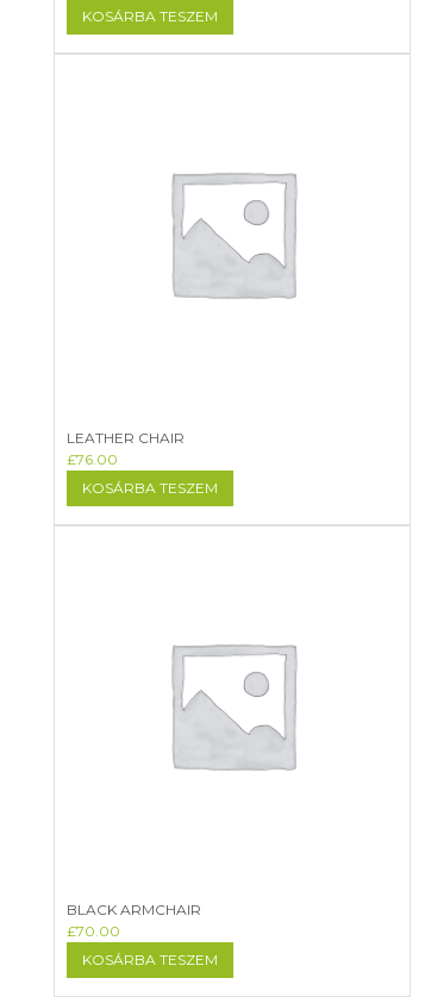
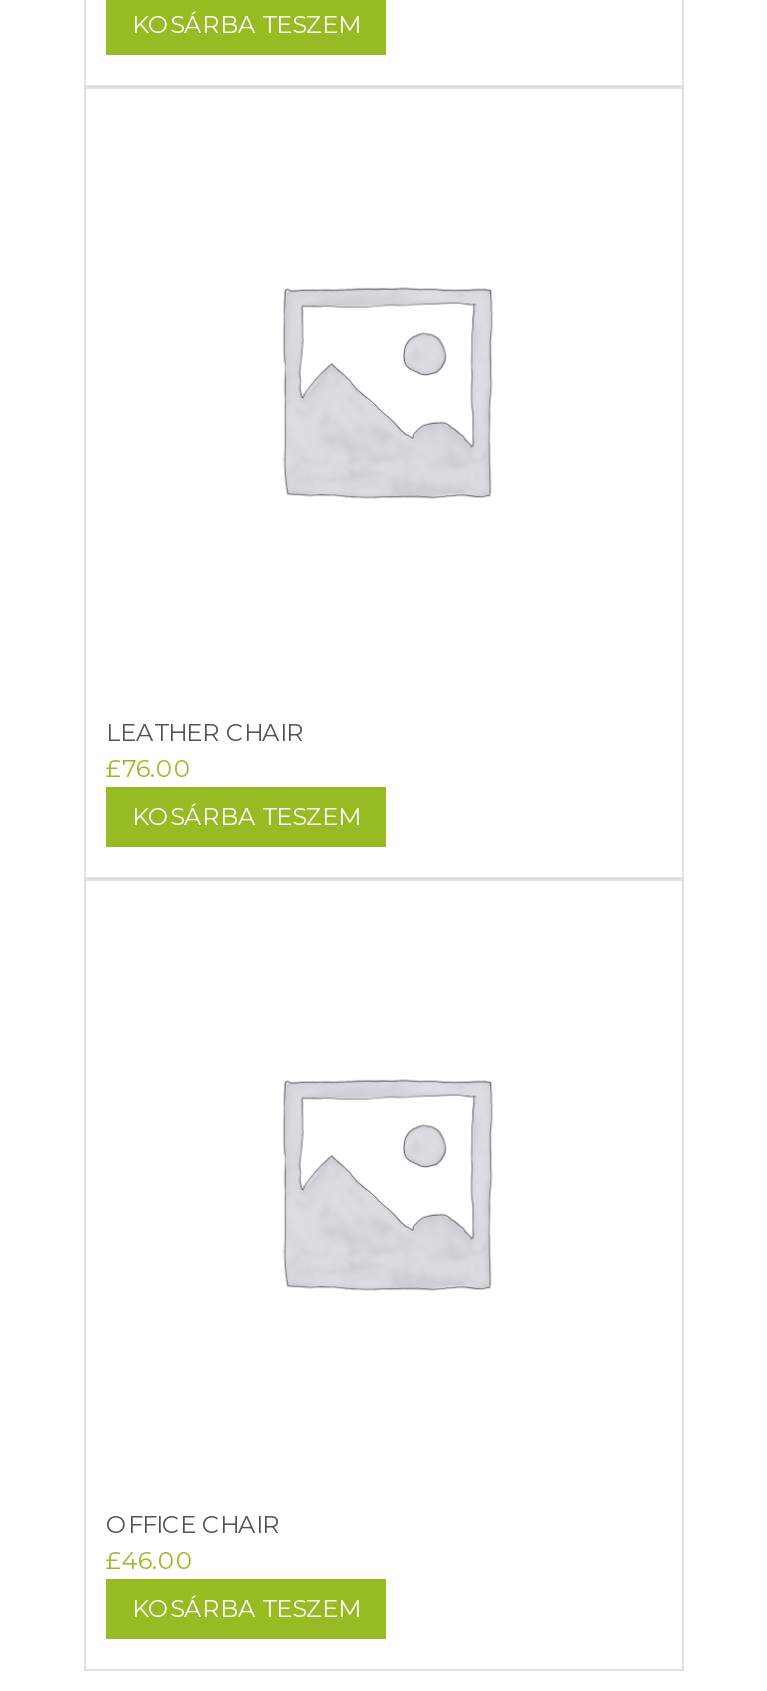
[67,901,201,940] BLACK ARMCHAIR | £70.00 -> [106,1509,280,1575] OFFICE CHAIR | £46.00

